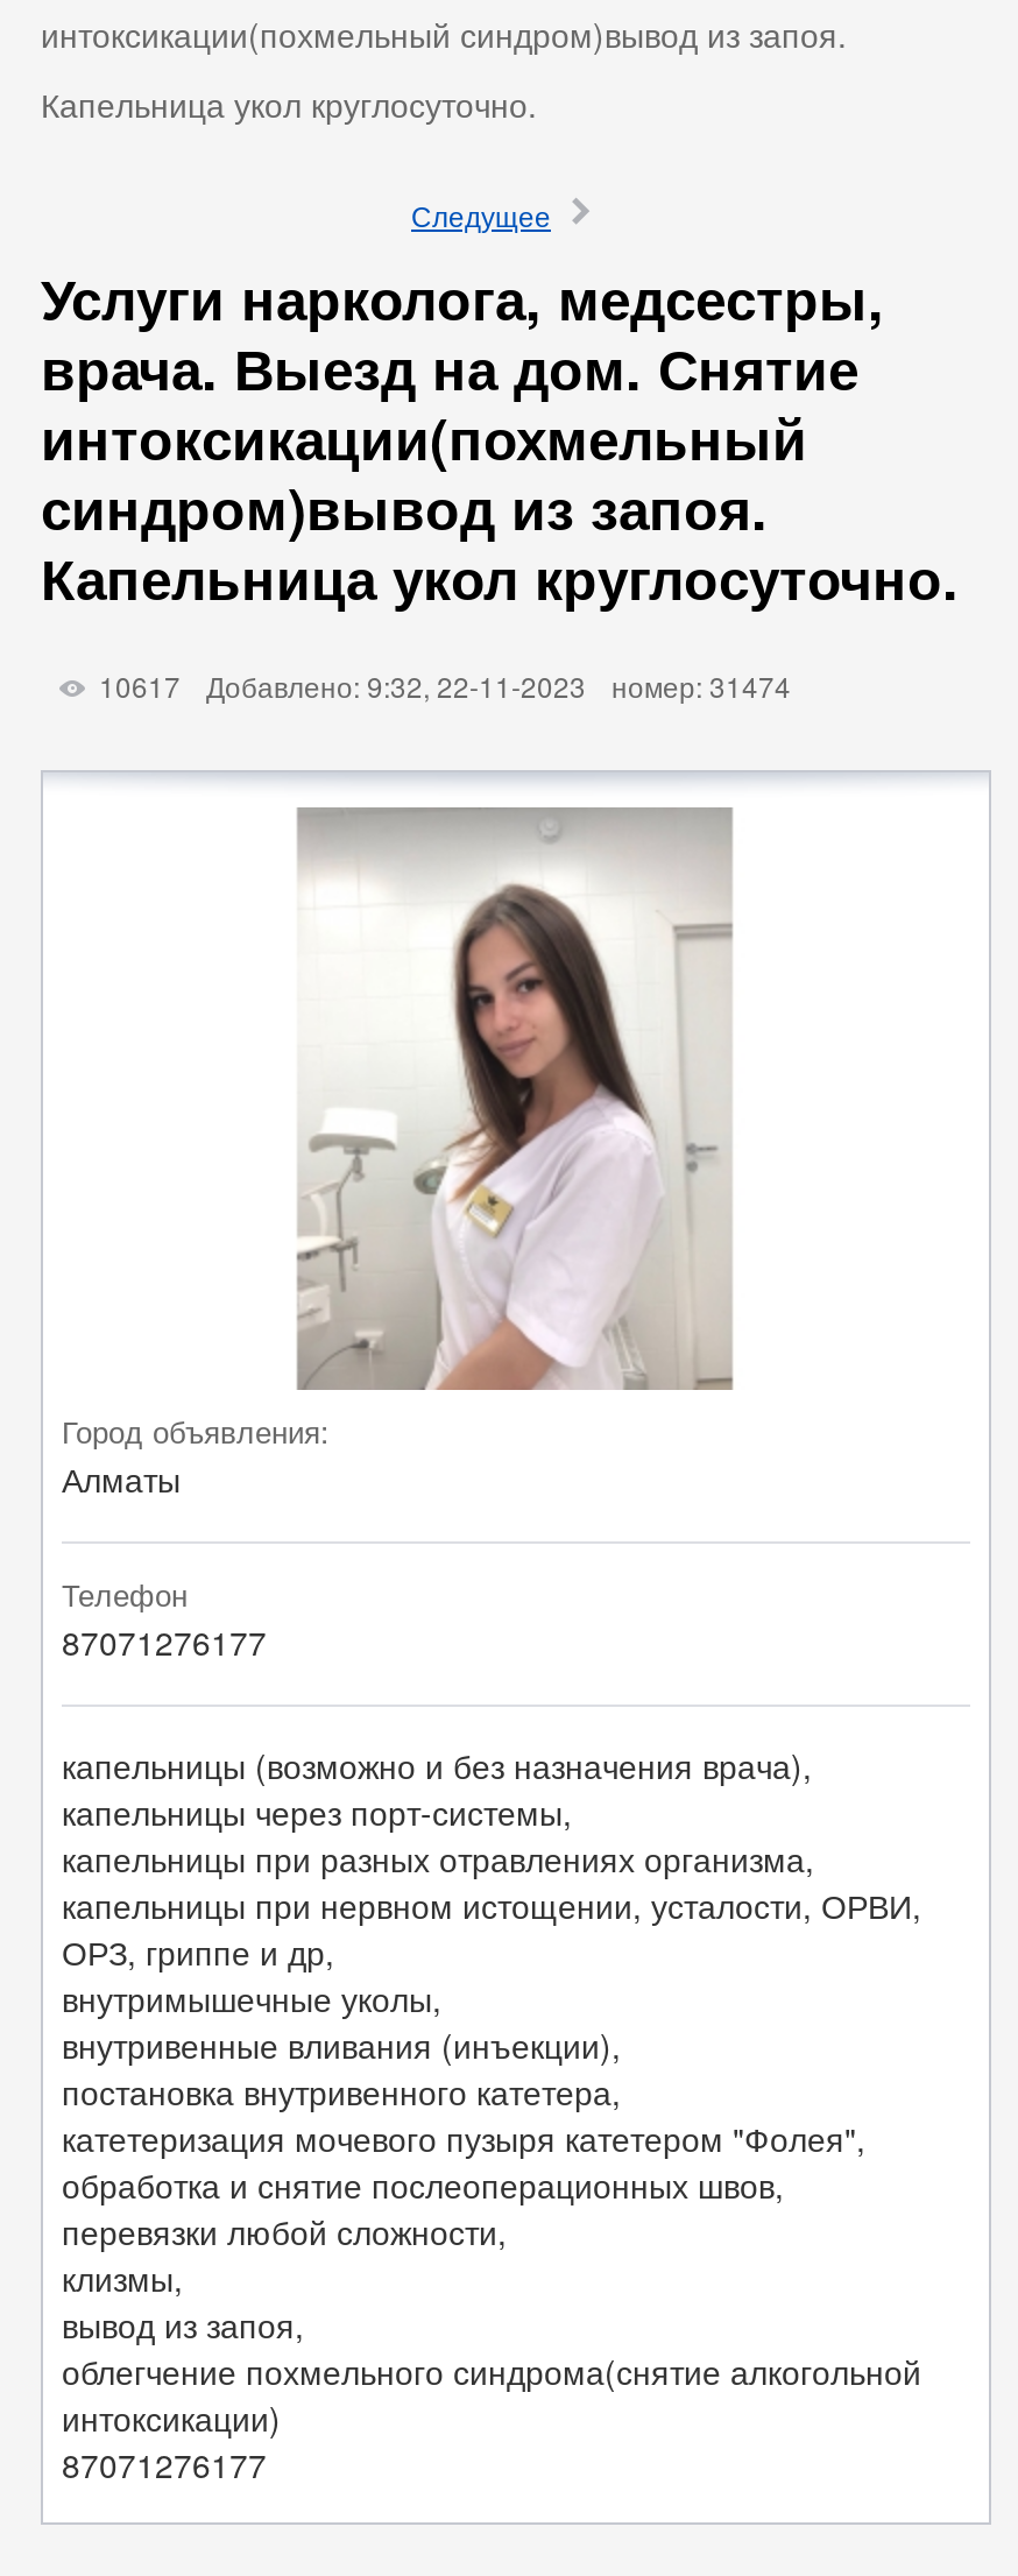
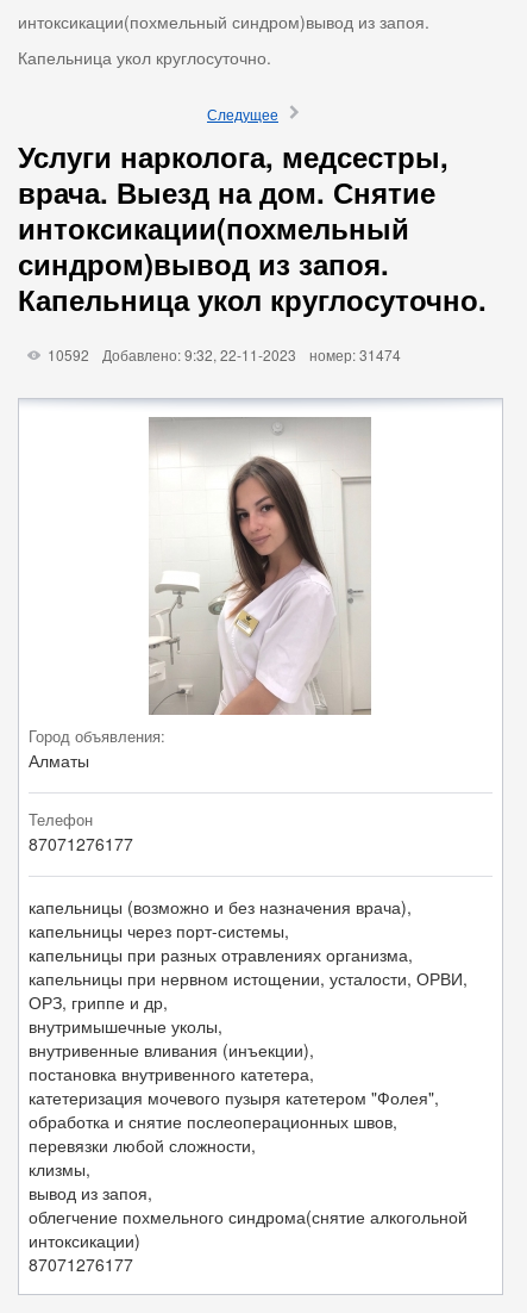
[59,665,791,705] X 10617 Добавлено: 9:32, 22-11-2023 номер: 31474 -> [27,344,401,365] X 10592 Добавлено: 9:32, 22-11-2023 номер: 31474

